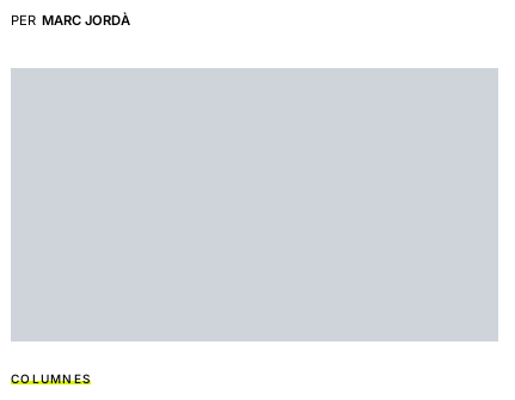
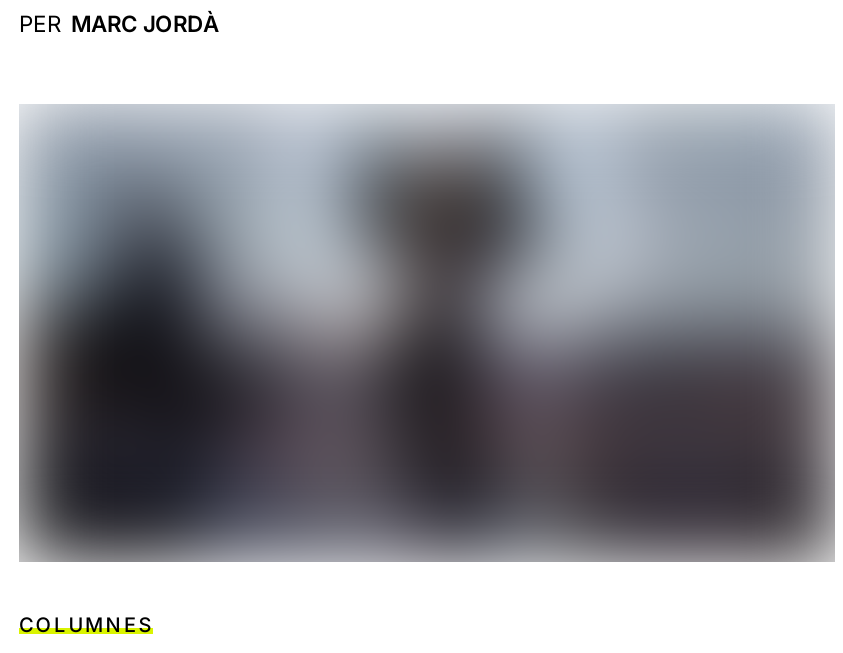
none -> [19,118,835,562] [image]

